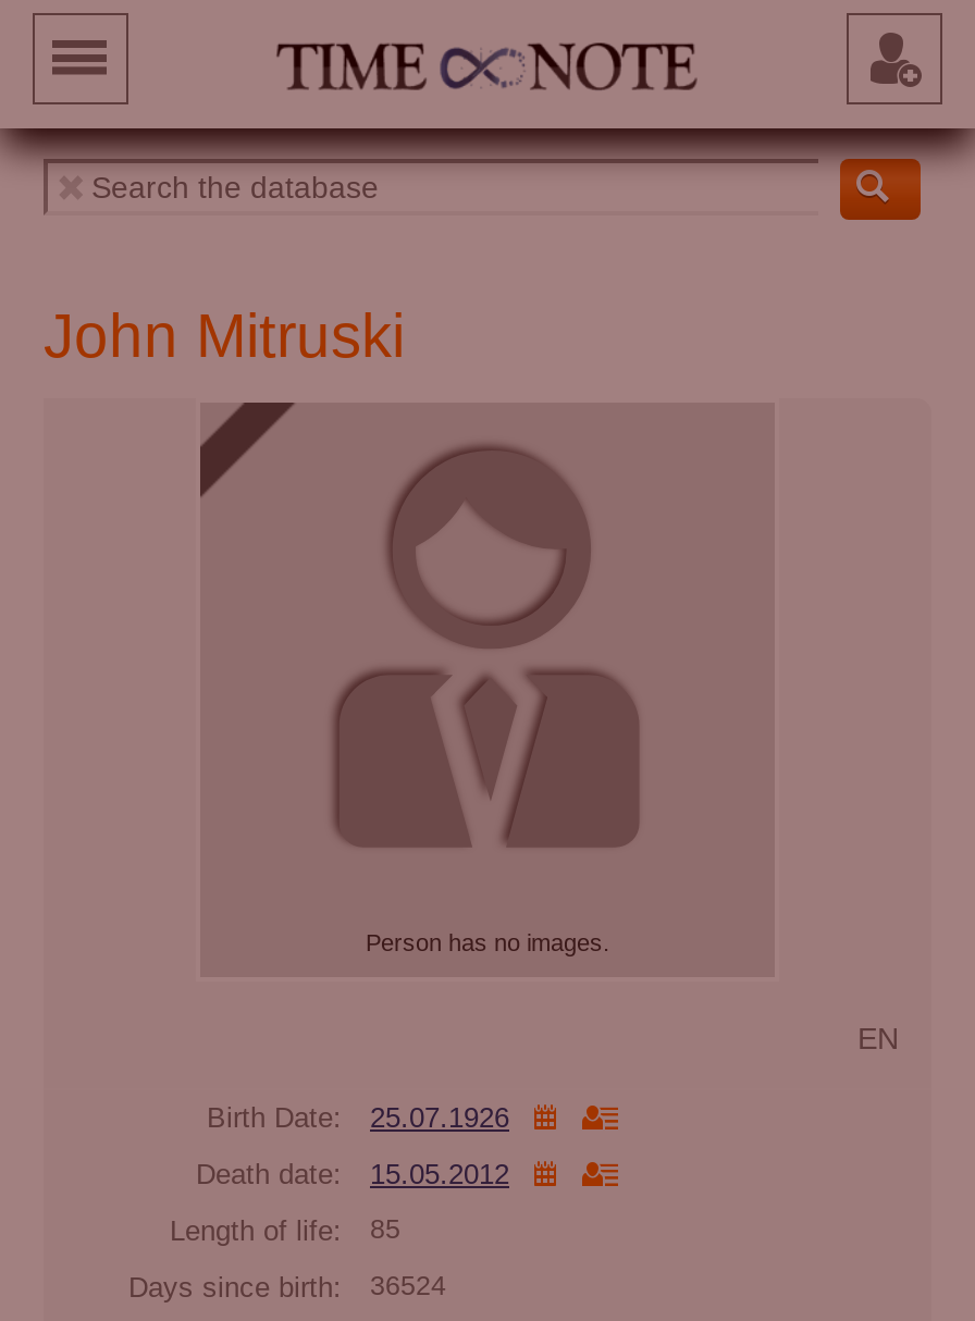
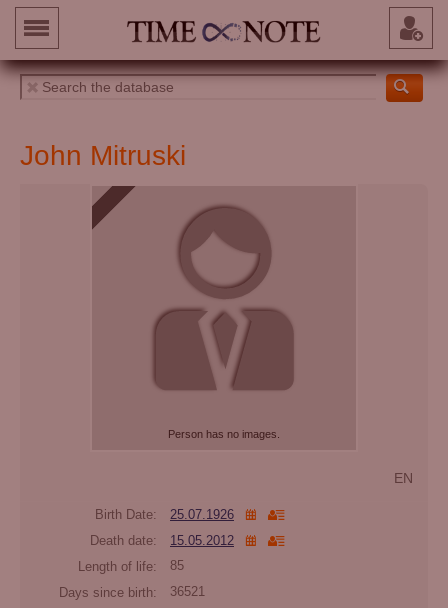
[128,1270,446,1303] Days since birth: 36524 -> [59,585,205,600] Days since birth: 36521

